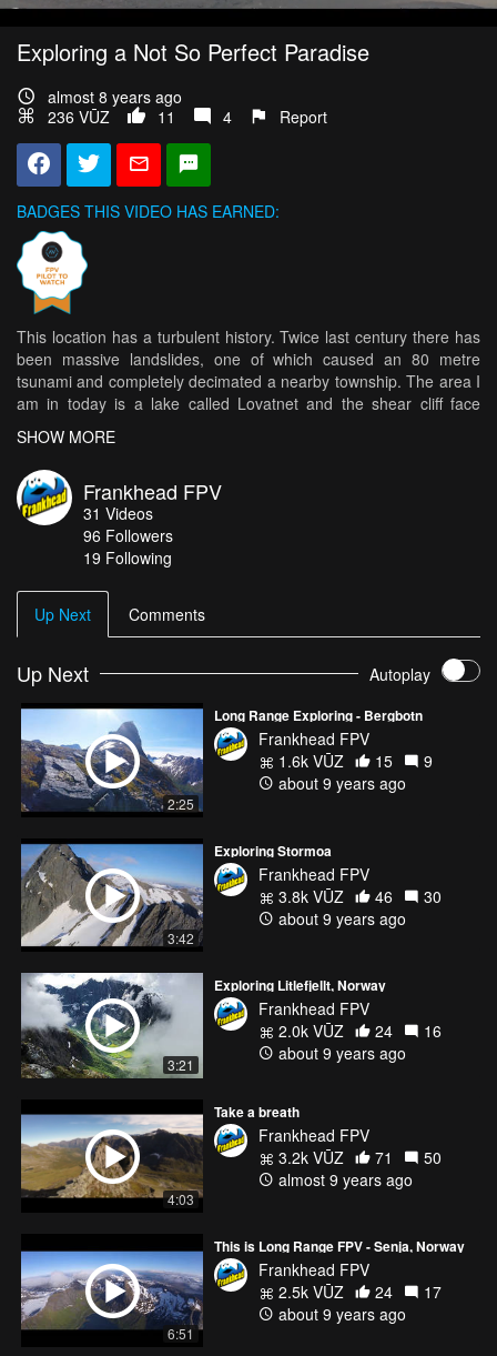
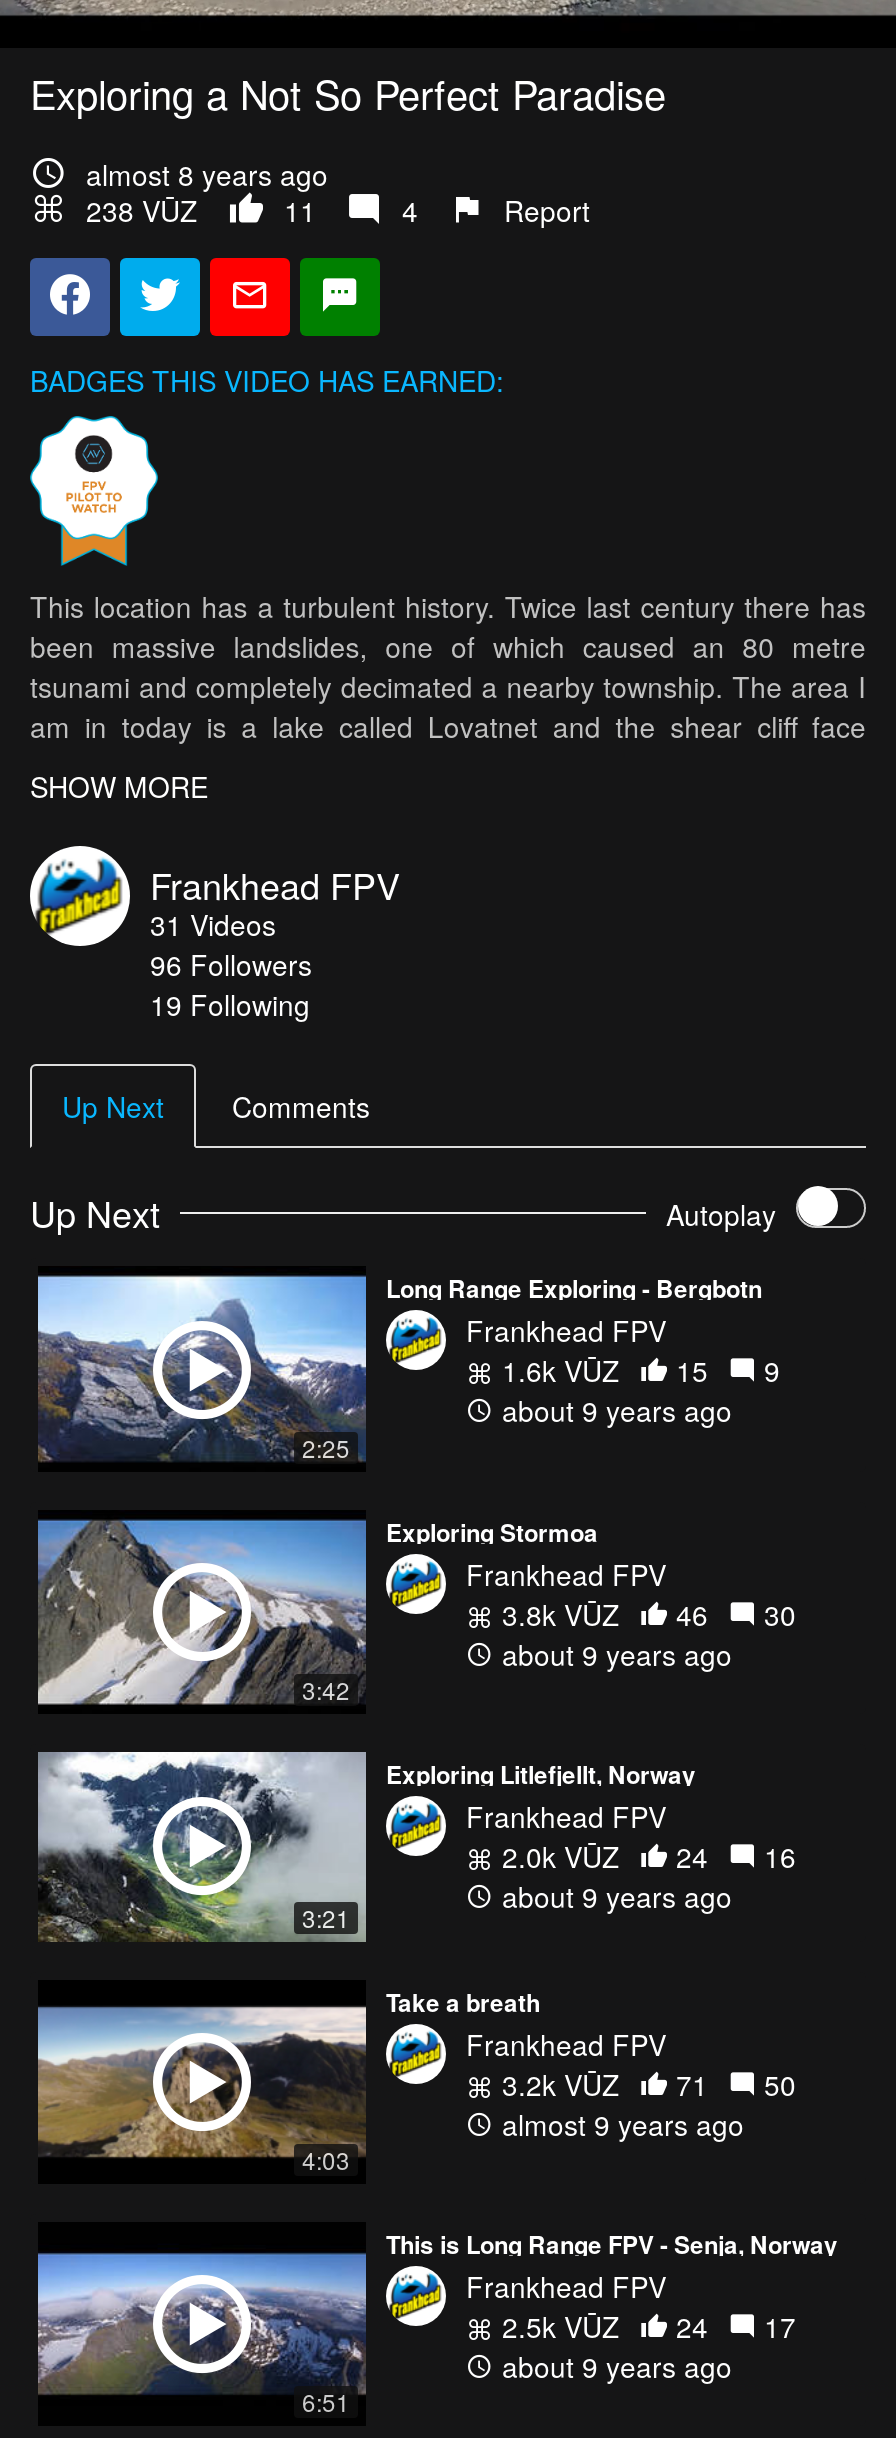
[48,106,110,128] 236 VŪZ -> [86,191,198,231] 238 VŪZ

